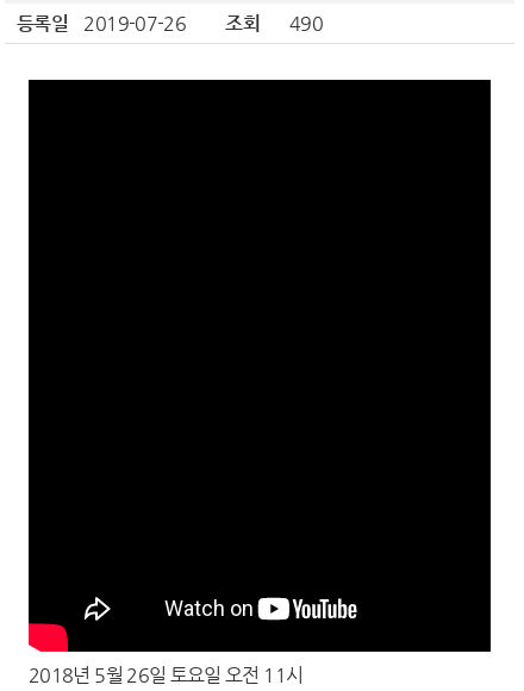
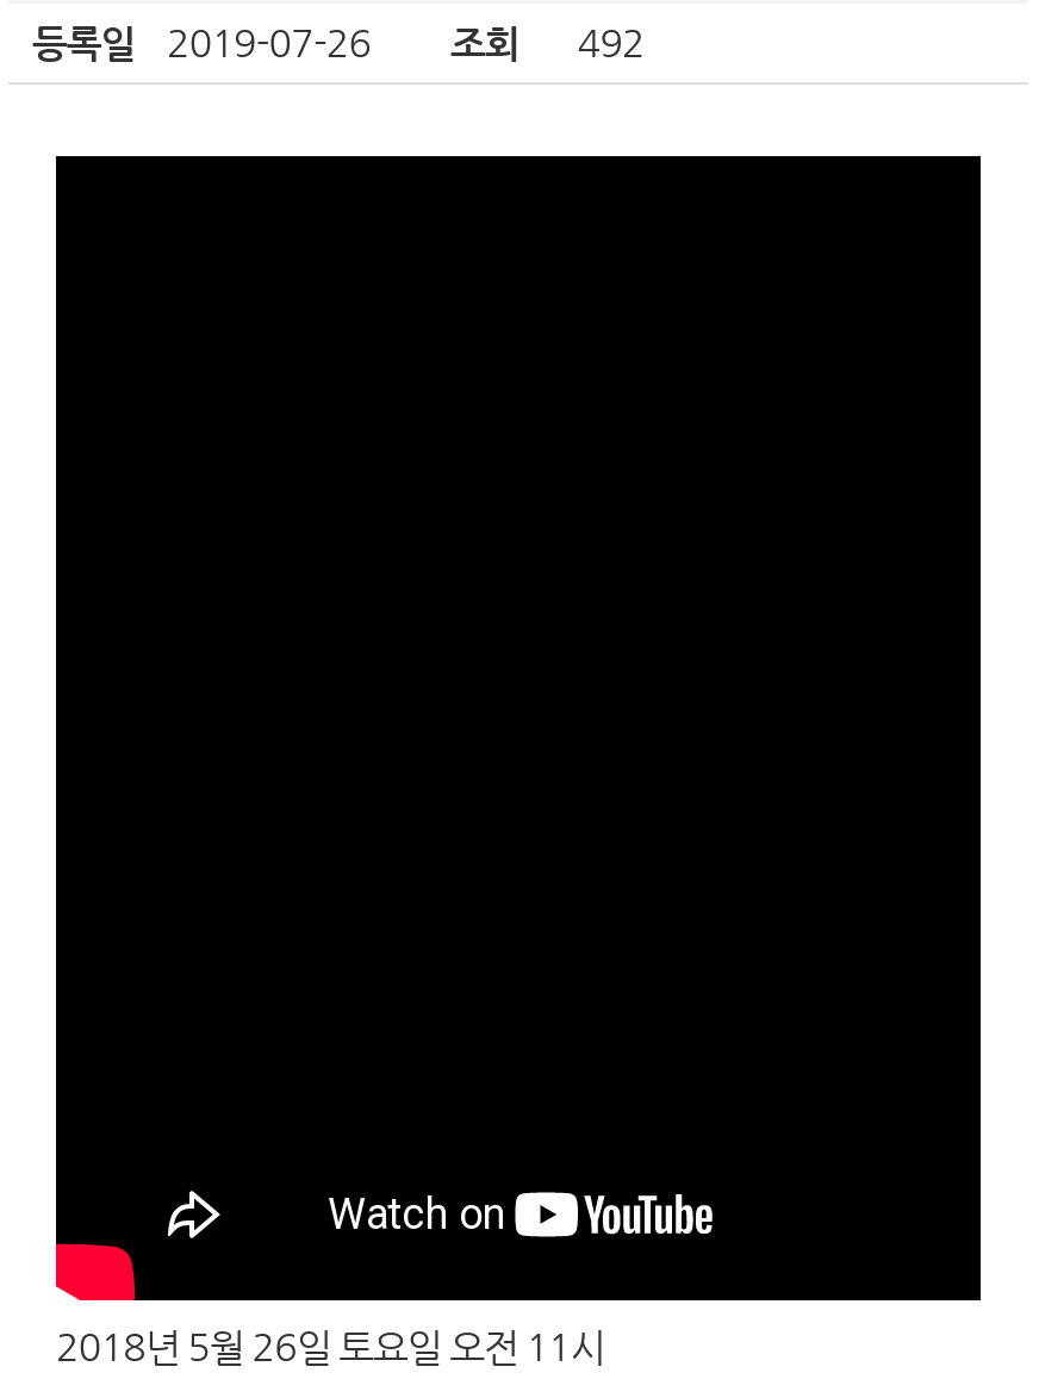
[17,12,323,35] 등록일 2019-07-26 조회 490 -> [32,20,644,66] 등록일 2019-07-26 조회 492

